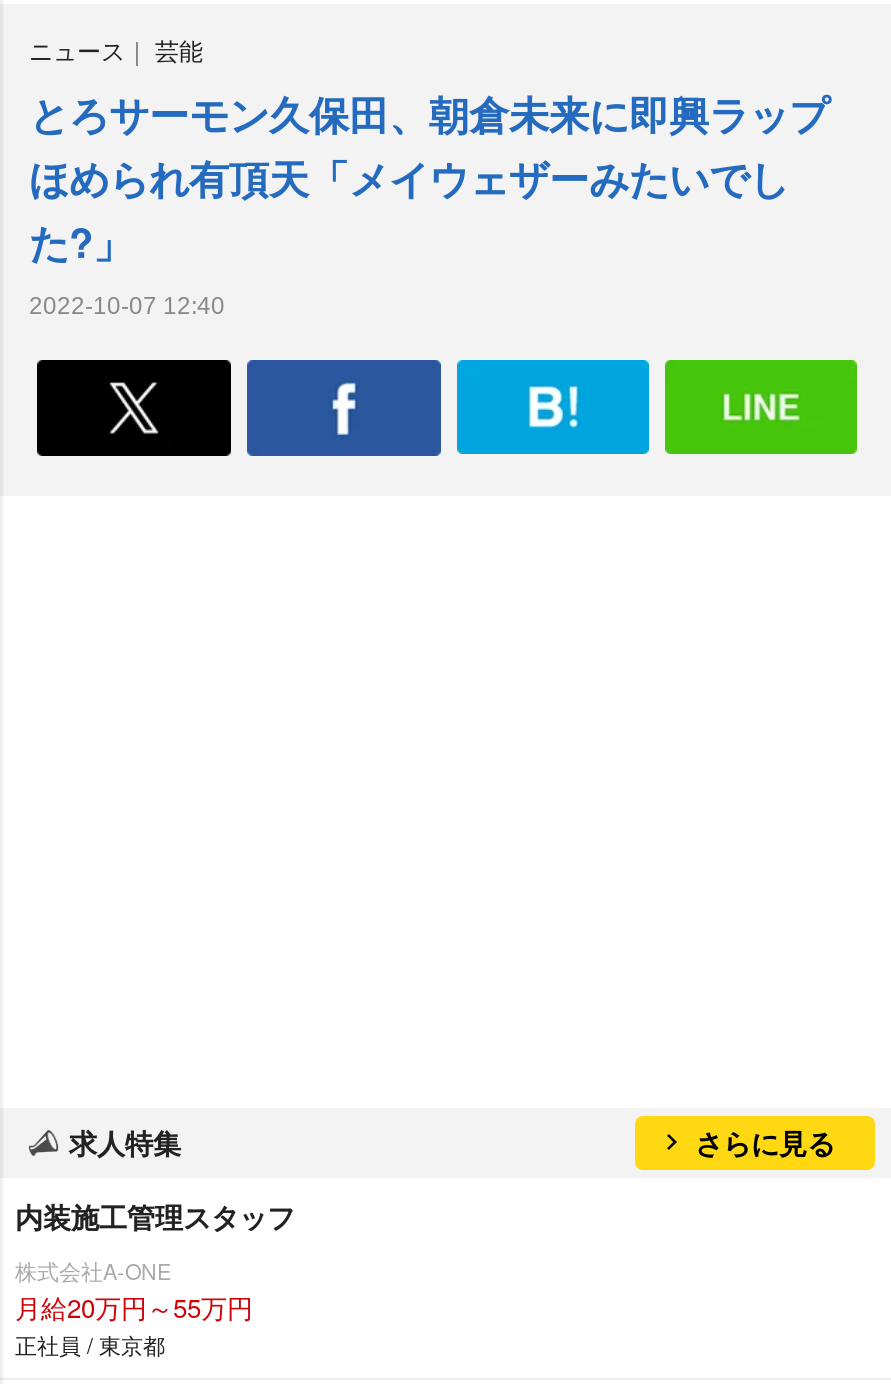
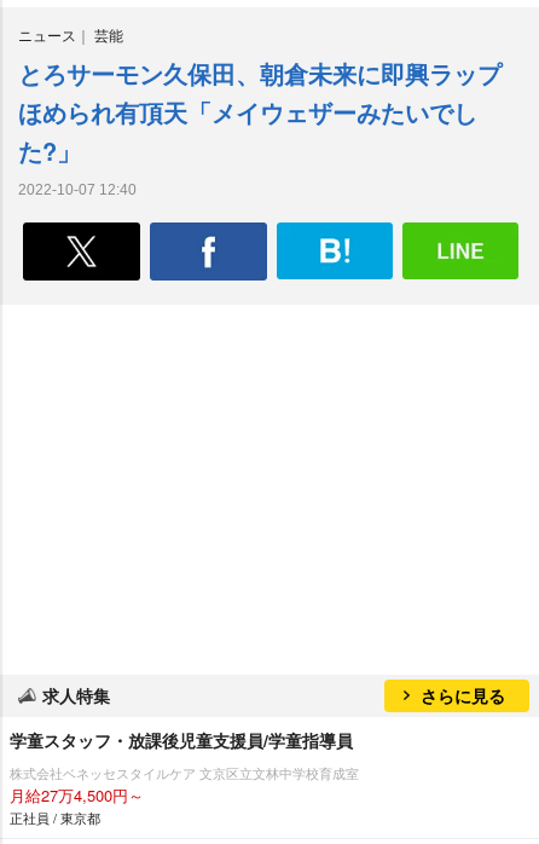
[15,1196,295,1236] 内装施工管理スタッフ -> [10,728,353,752] 学童スタッフ・放課後児童支援員/学童指導員
[15,1256,253,1326] 株式会社A-ONE | 月給20万円～55万円 -> [10,764,359,807] 株式会社ベネッセスタイルケア 文京区立文林中学校育成室 | 月給27万4,500円～

